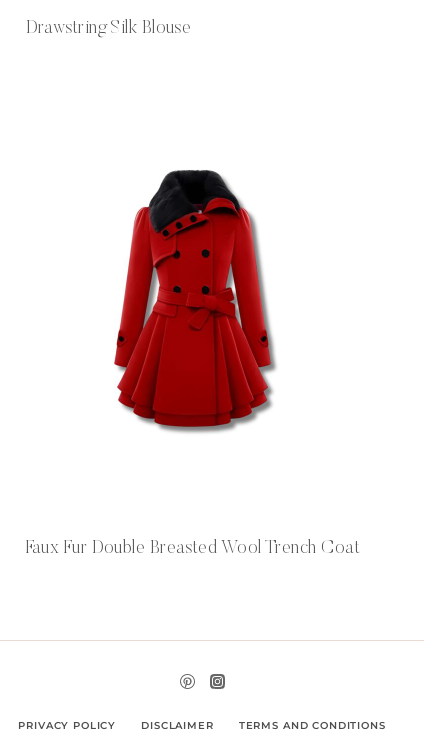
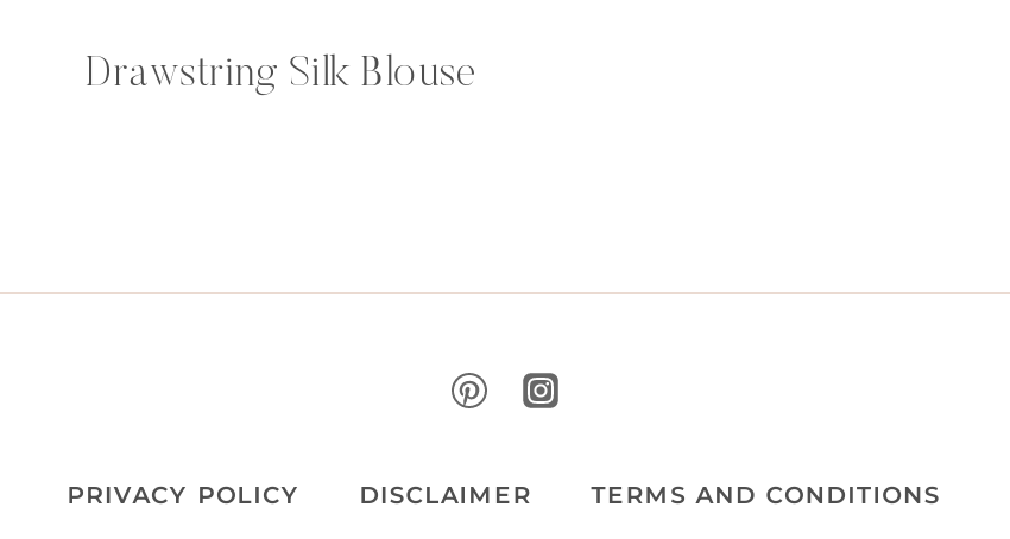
[113,169,276,433] [image] -> none
[25,540,360,558] Faux Fur Double Breasted Wool Trench Coat -> none

